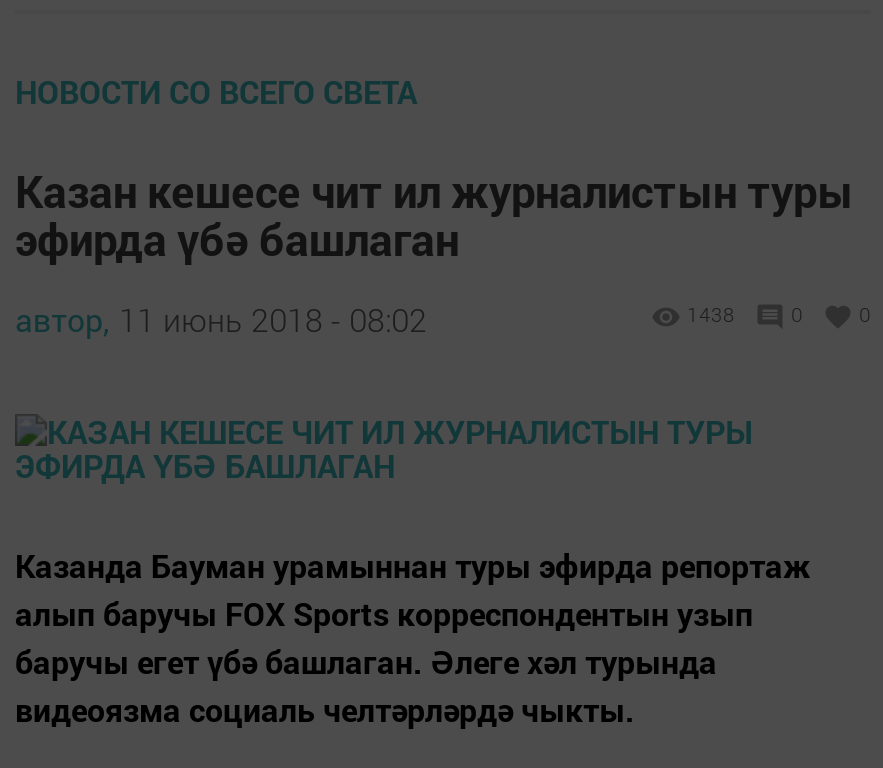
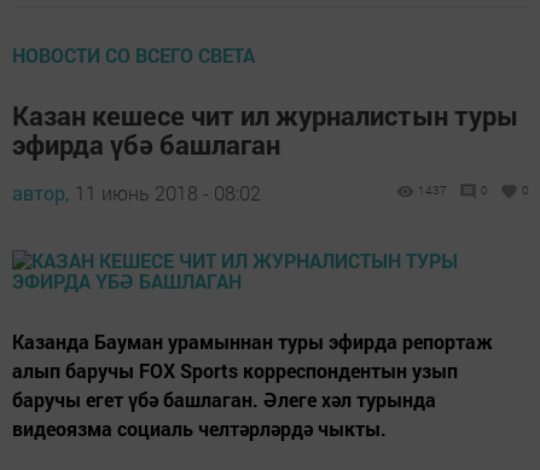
[687,302,735,328] 1438 -> [418,183,447,199] 1437

